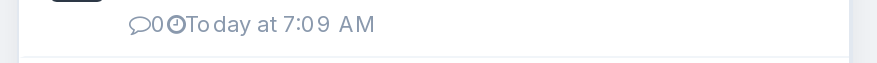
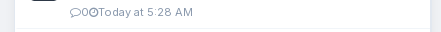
[151,10,375,38] 0 Today at 7:09 AM -> [81,5,193,19] 0 Today at 5:28 AM

